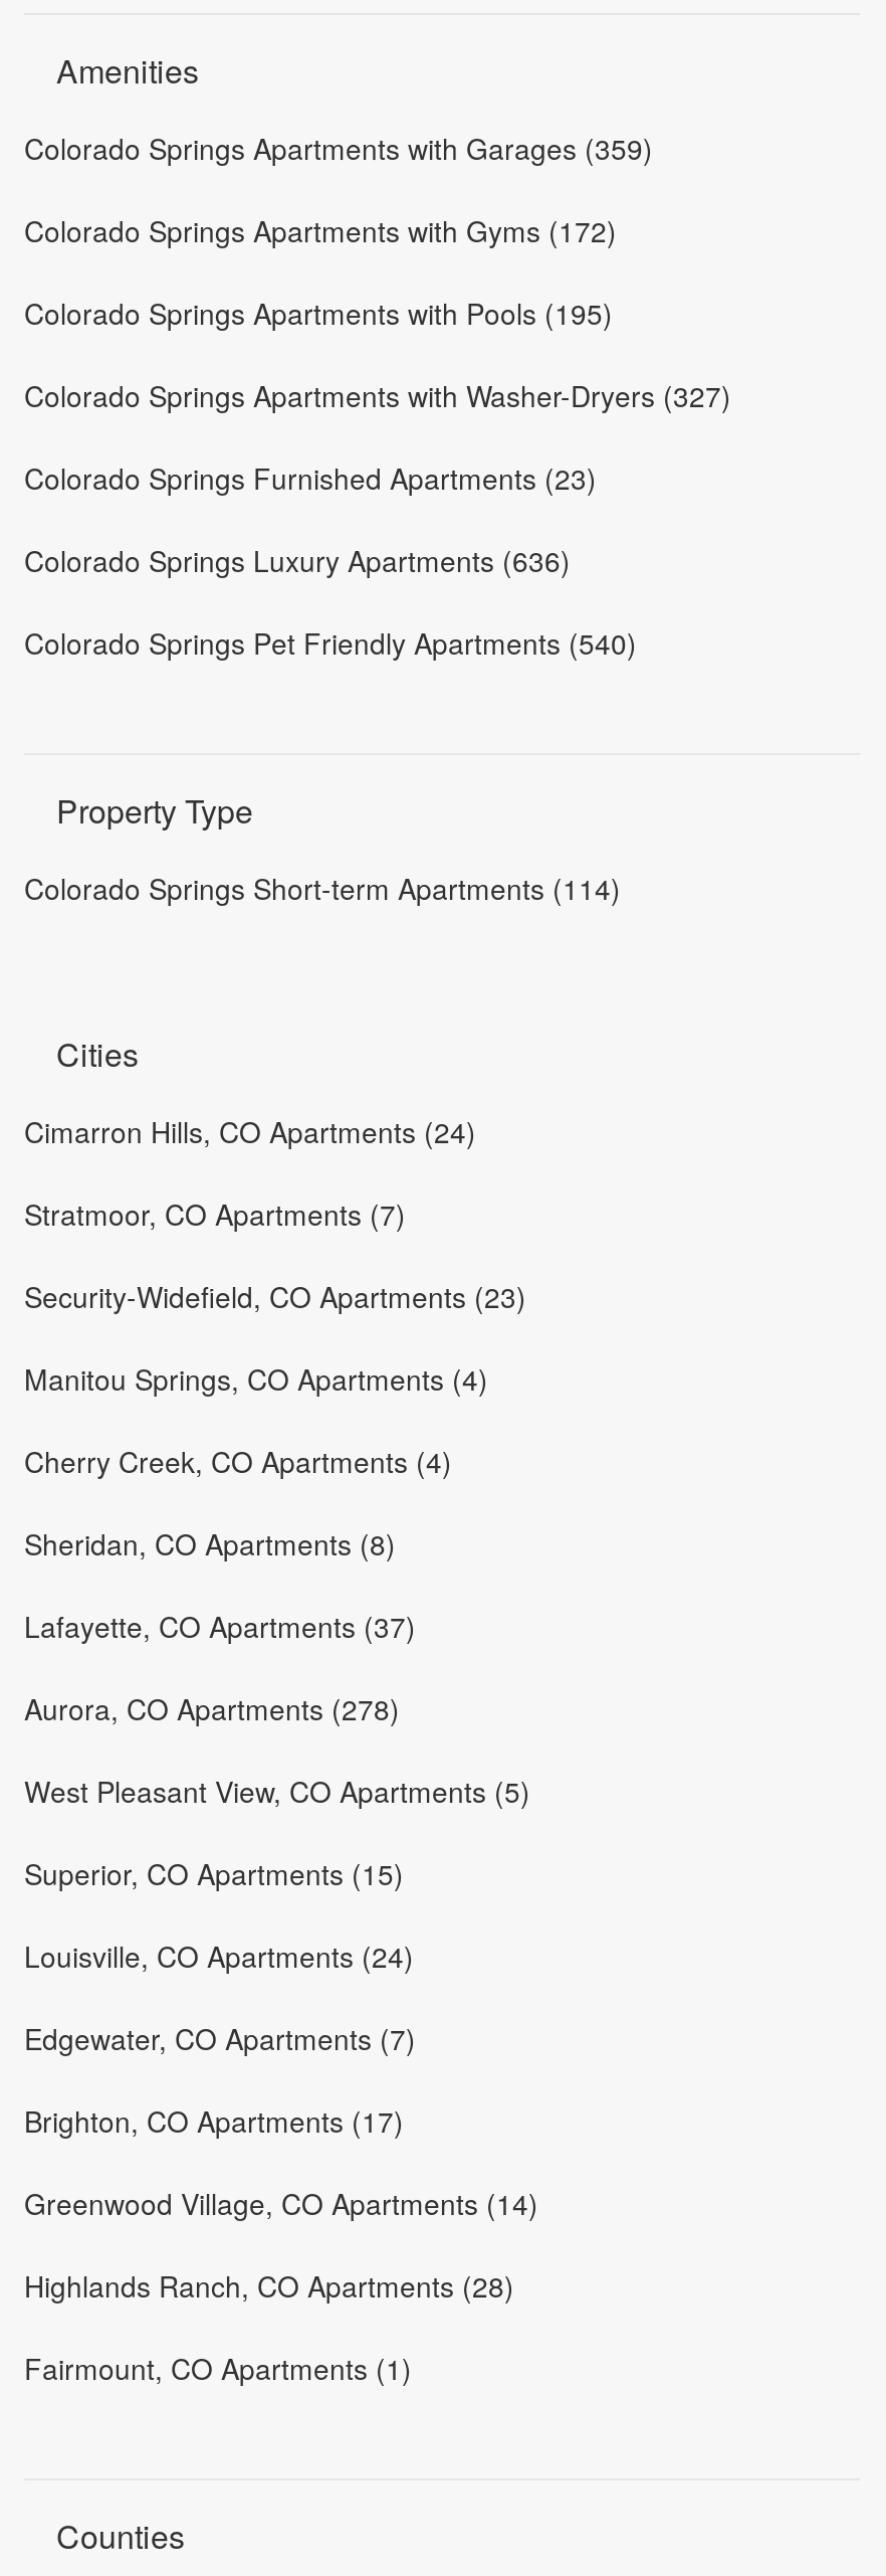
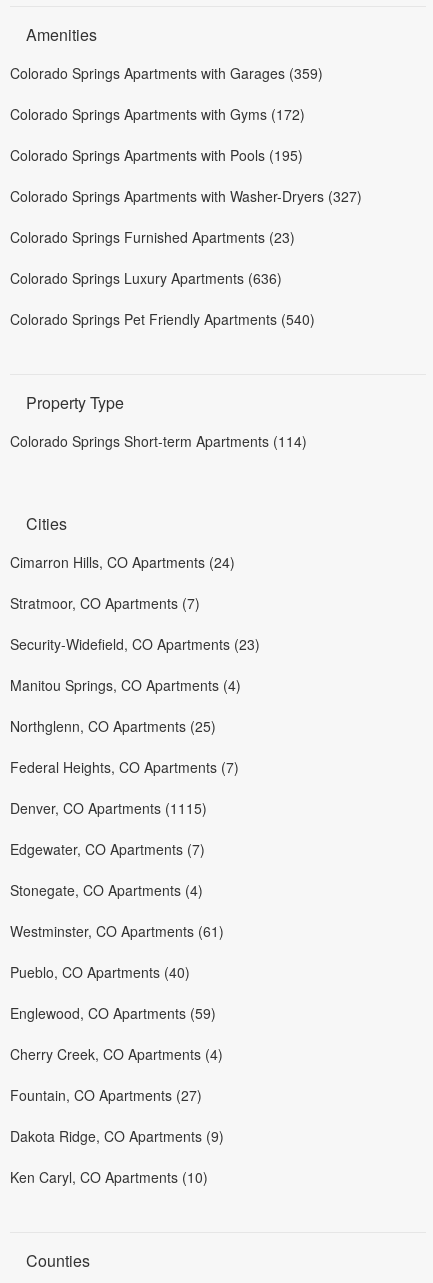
moved [24,1441,452,1481] -> [10,1044,223,1064]: Cherry Creek, CO Apartments (4)
[24,1524,530,1976] Sheridan, CO Apartments (8) | Lafayette, CO Apartments (37) | Aurora, CO Apartments (278) | West Pleasant View, CO Apartments (5) | Superior, CO Apartments (15) | Louisville, CO Apartments (24) -> [10,716,239,818] Northglenn, CO Apartments (25) | Federal Heights, CO Apartments (7) | Denver, CO Apartments (1115)
moved [24,2018,416,2059] -> [10,839,205,859]: Edgewater, CO Apartments (7)
[24,2101,538,2388] Brighton, CO Apartments (17) | Greenwood Village, CO Apartments (14) | Highlands Ranch, CO Apartments (28) | Fairmount, CO Apartments (1) -> [10,880,224,1187] Stonegate, CO Apartments (4) | Westminster, CO Apartments (61) | Pueblo, CO Apartments (40) | Englewood, CO Apartments (59) | Fountain, CO Apartments (27) | Dakota Ridge, CO Apartments (9) | Ken Caryl, CO Apartments (10)

